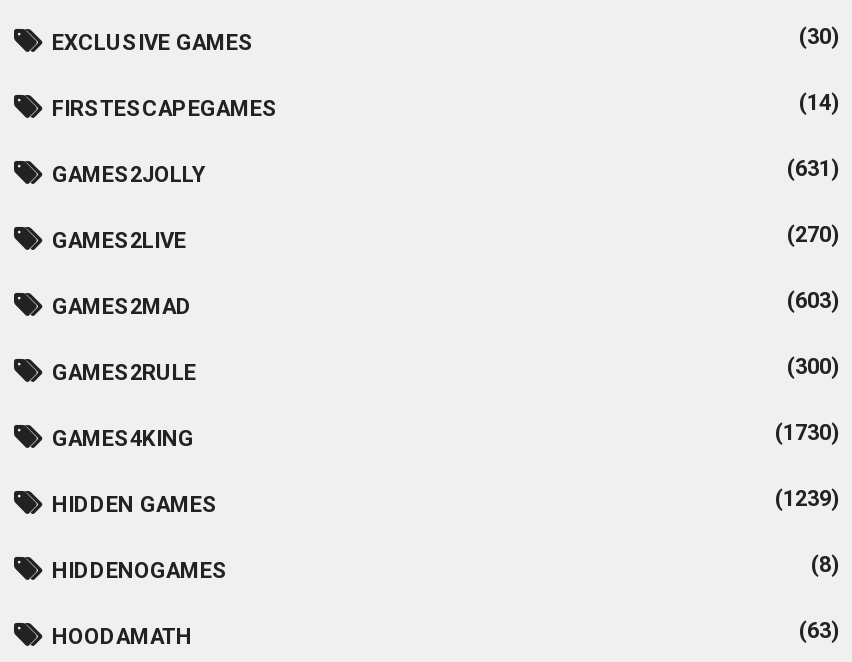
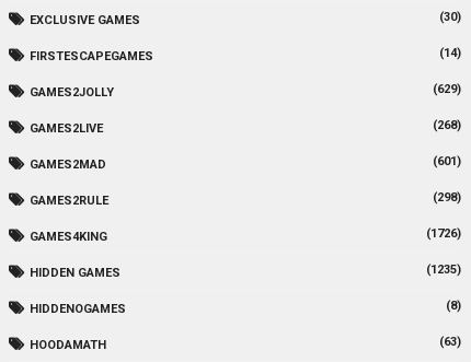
[787,156,839,182] (631) -> [433,82,461,96] (629)
[787,222,839,248] (270) -> [433,118,461,132] (268)
[787,288,839,314] (603) -> [433,154,461,168] (601)
[787,354,839,380] (300) -> [433,190,461,205] (298)
[775,420,839,446] (1730) -> [426,226,461,241] (1726)
[775,486,839,512] (1239) -> [426,262,461,277] (1235)

